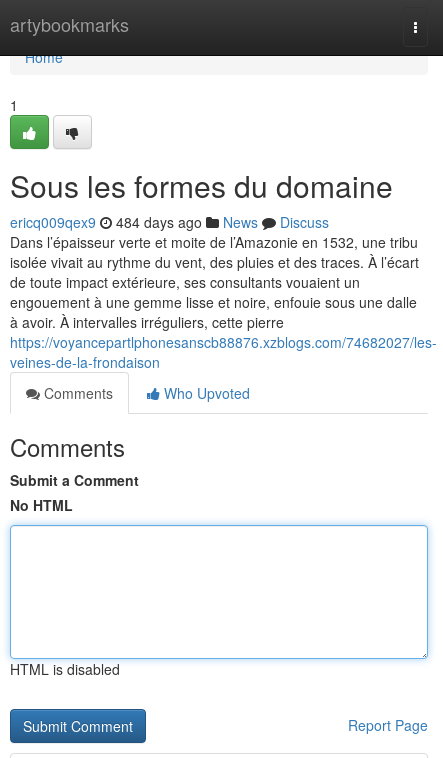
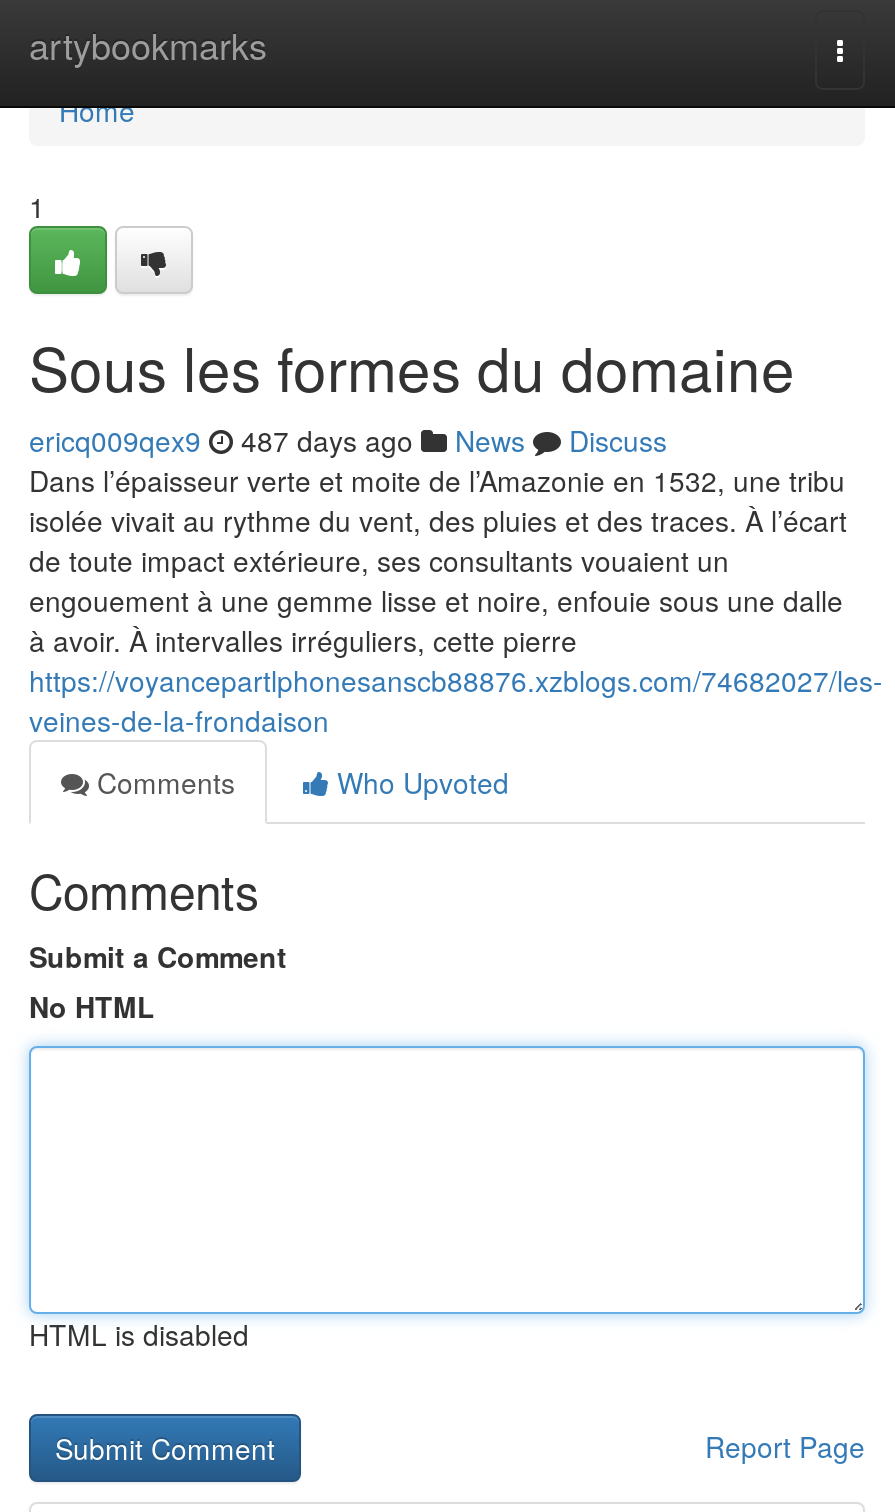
[10,212,329,232] ericq009qex9 484 days ago News Discuss -> [29,420,667,460] ericq009qex9 487 days ago News Discuss

